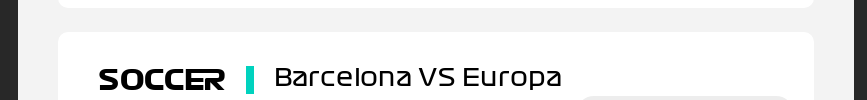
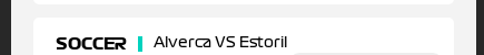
[274,66,562,90] Barcelona VS Europa -> [154,36,287,50] Alverca VS Estoril

